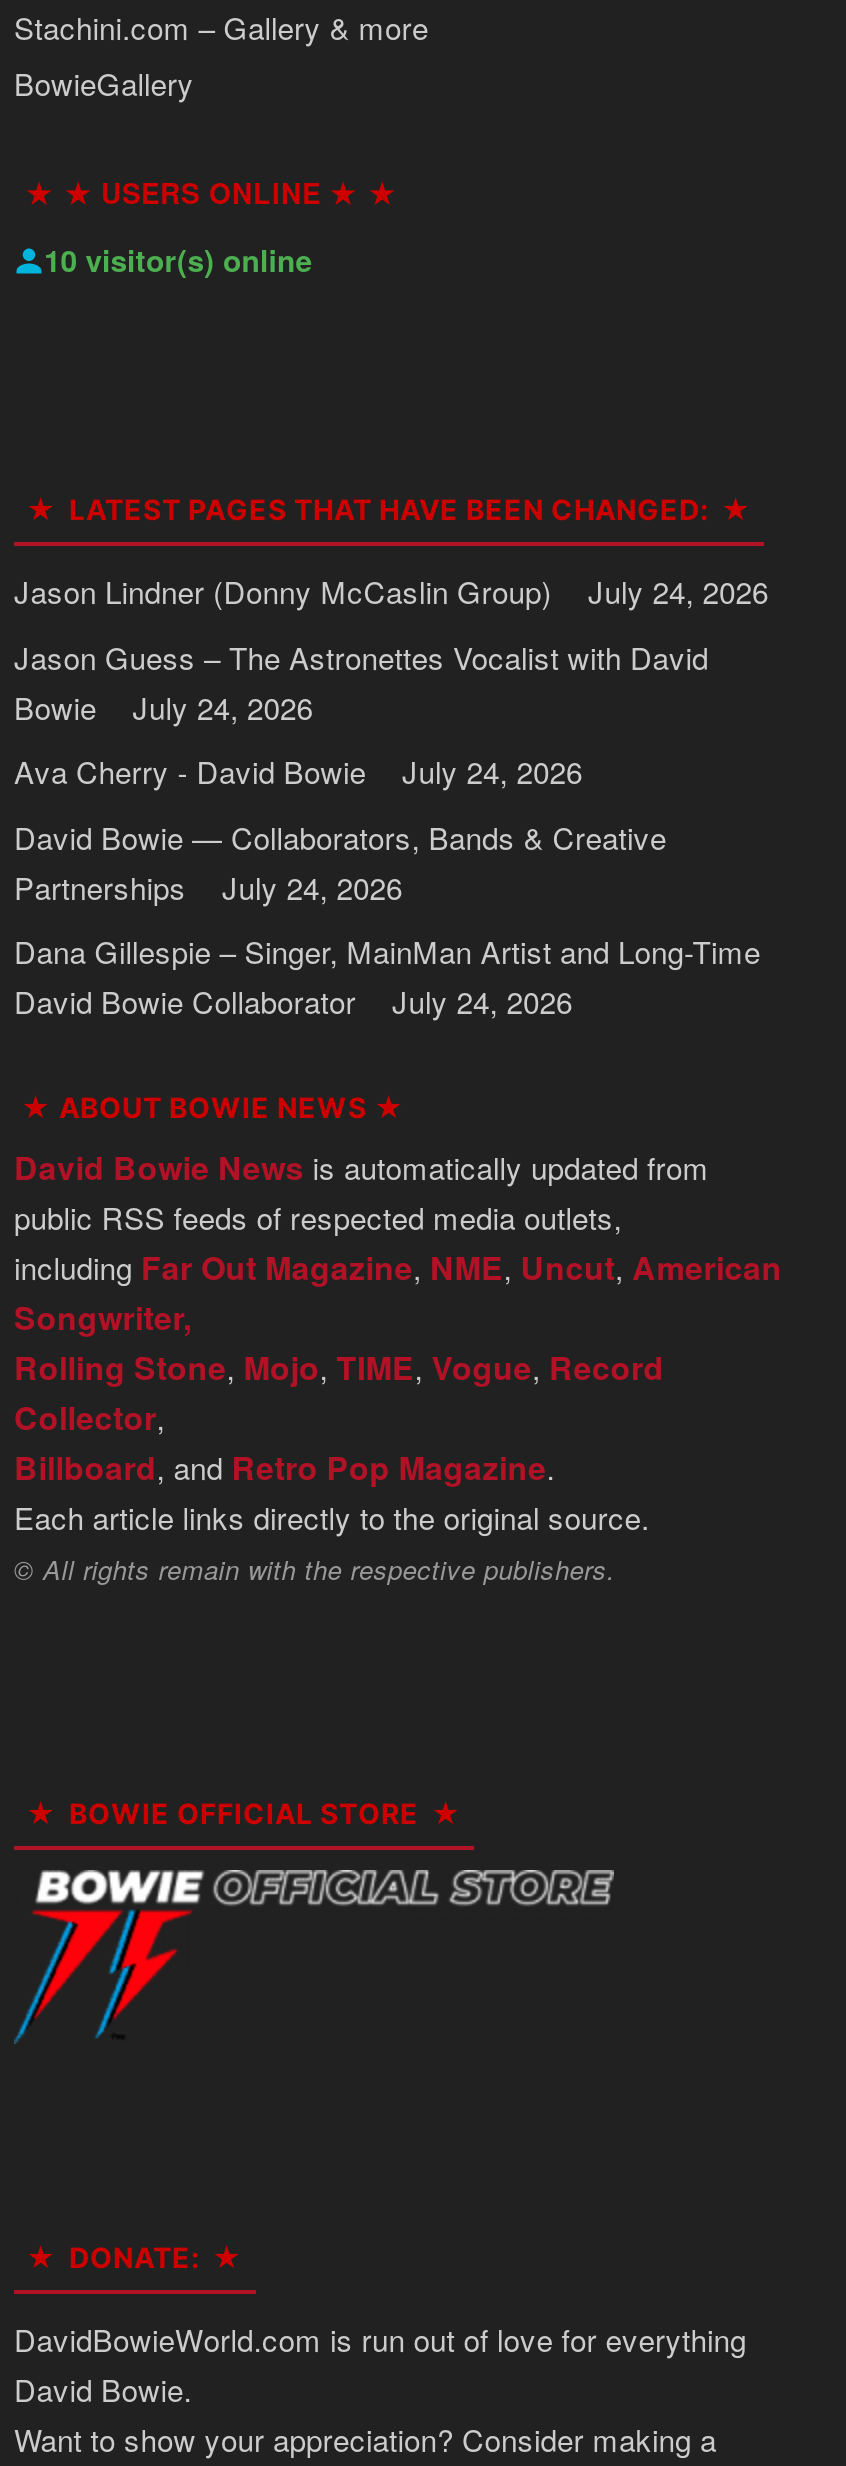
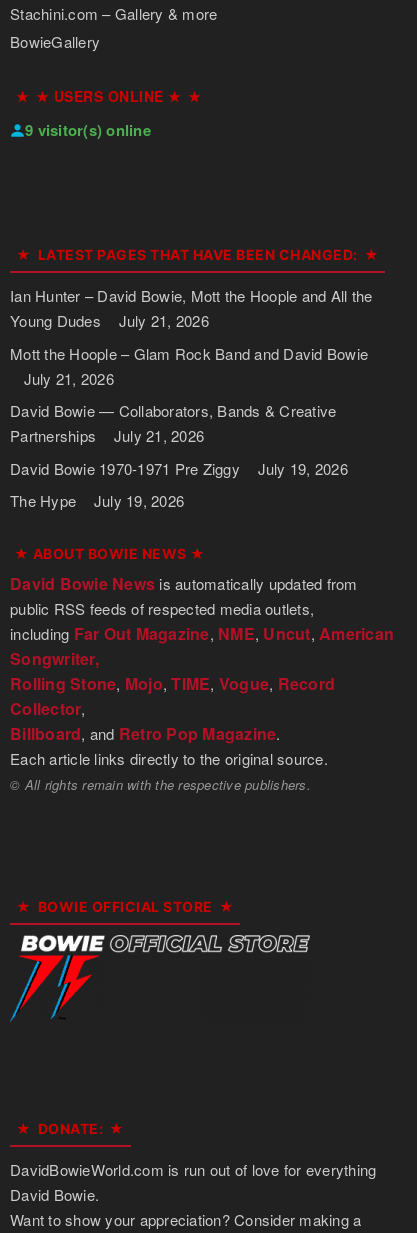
[44,238,312,282] 10 visitor(s) online -> [25,119,151,141] 9 visitor(s) online
[14,570,768,792] Jason Lindner (Donny McCaslin Group) | July 24, 2026 | Jason Guess – The Astronettes Vocalist with David | Bowie | July 24, 2026 | Ava Cherry - David Bowie | July 24, 2026 -> [10,285,372,389] Ian Hunter – David Bowie, Mott the Hoople and All the | Young Dudes | July 21, 2026 | Mott the Hoople – Glam Rock Band and David Bowie | July 21, 2026
[14,865,760,1022] July 24, 2026 | Dana Gillespie – Singer, MainMan Artist and Long-Time | David Bowie Collaborator | July 24, 2026 -> [10,425,348,511] July 21, 2026 | David Bowie 1970-1971 Pre Ziggy | July 19, 2026 | The Hype | July 19, 2026

